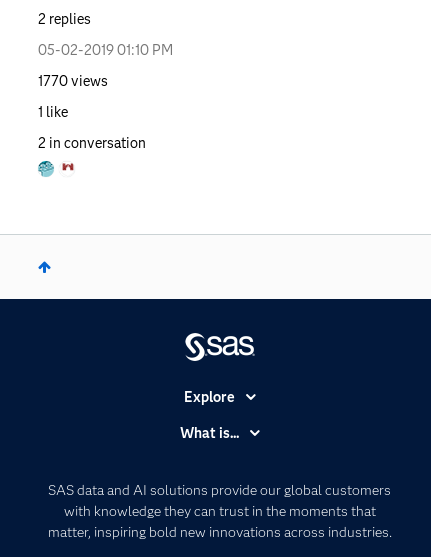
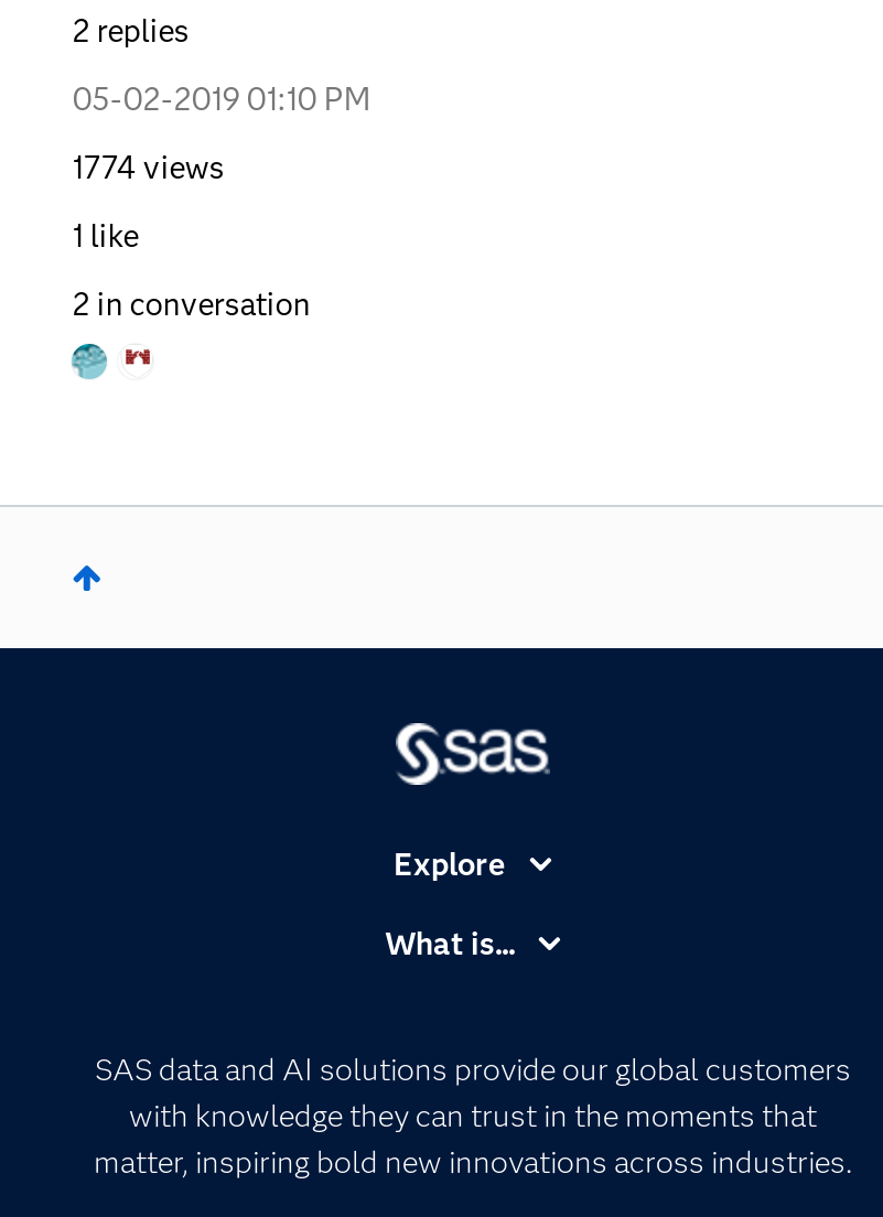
[38,72,108,90] 1770 views -> [73,149,225,188] 1774 views

